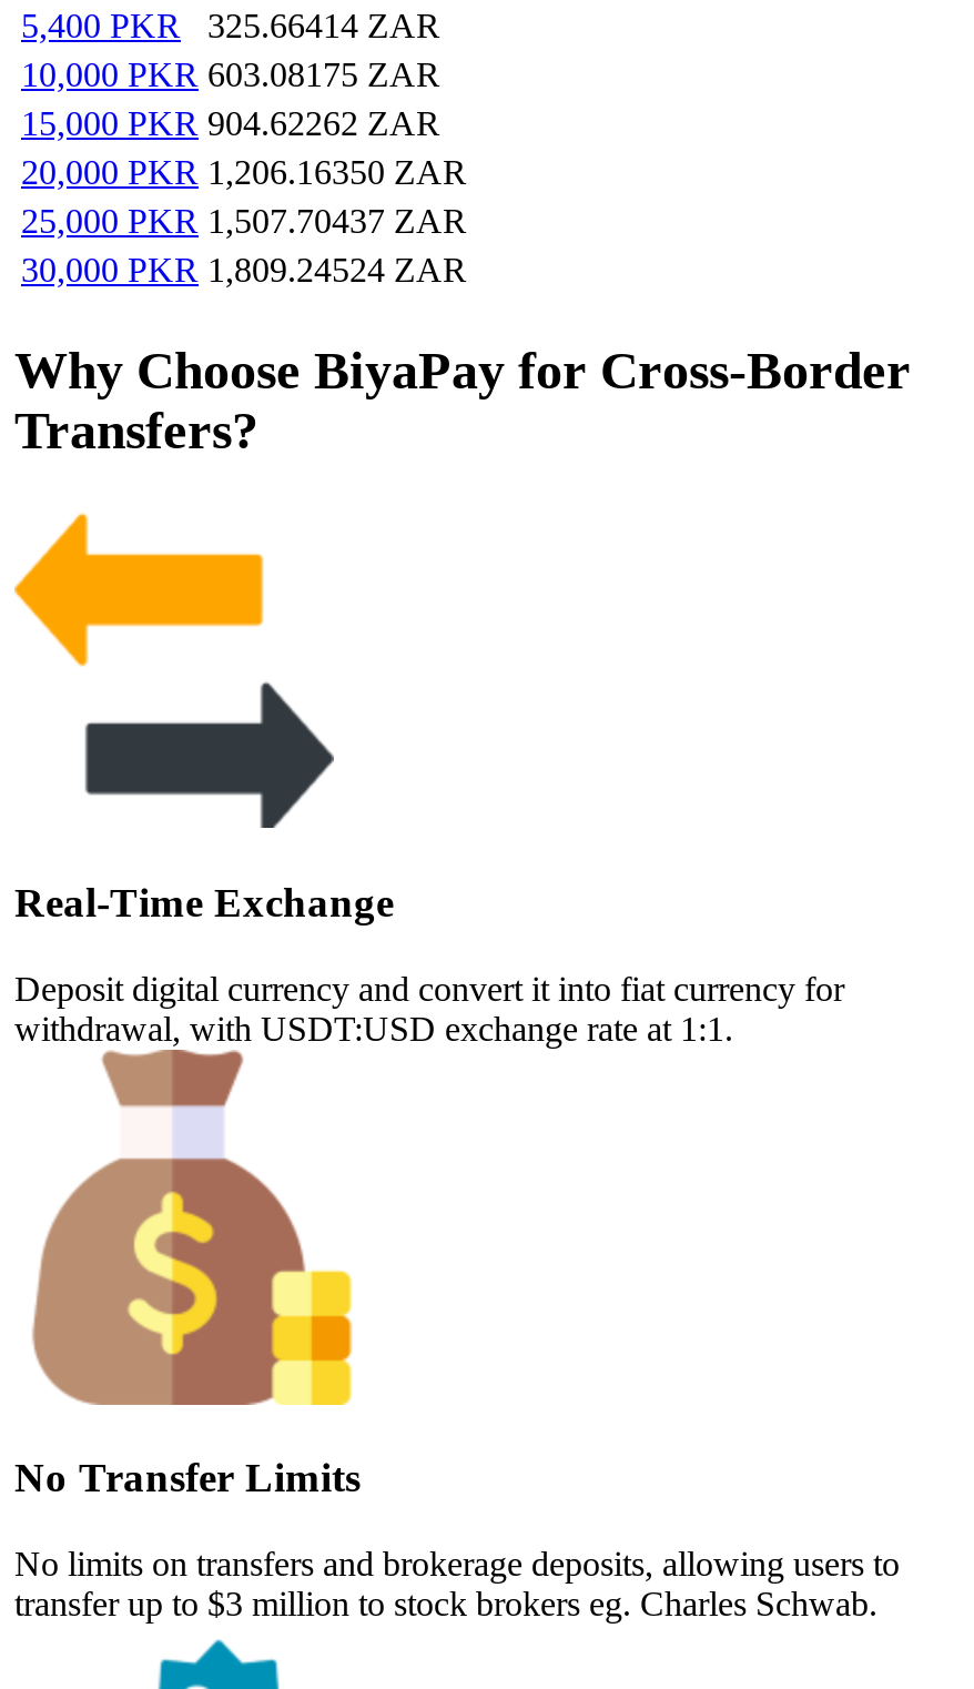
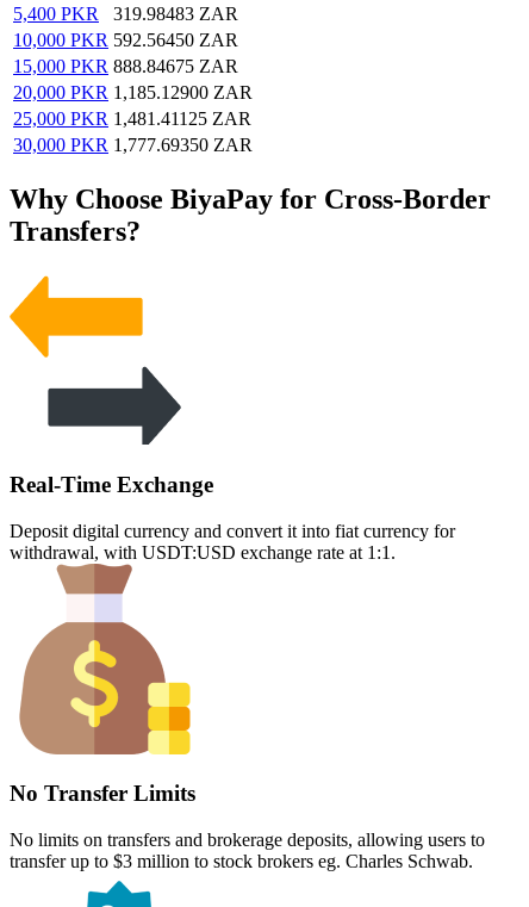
[21,8,440,45] 5,400 PKR 325.66414 ZAR -> [13,4,238,24] 5,400 PKR 319.98483 ZAR
[21,57,440,94] 10,000 PKR 603.08175 ZAR -> [13,30,238,51] 10,000 PKR 592.56450 ZAR
[21,105,440,143] 15,000 PKR 904.62262 ZAR -> [13,57,238,77] 15,000 PKR 888.84675 ZAR
[21,154,467,192] 20,000 PKR 1,206.16350 ZAR -> [13,83,253,103] 20,000 PKR 1,185.12900 ZAR
[21,203,467,241] 25,000 PKR 1,507.70437 ZAR -> [13,109,251,129] 25,000 PKR 1,481.41125 ZAR
[21,252,467,290] 30,000 PKR 1,809.24524 ZAR -> [13,135,253,156] 30,000 PKR 1,777.69350 ZAR

